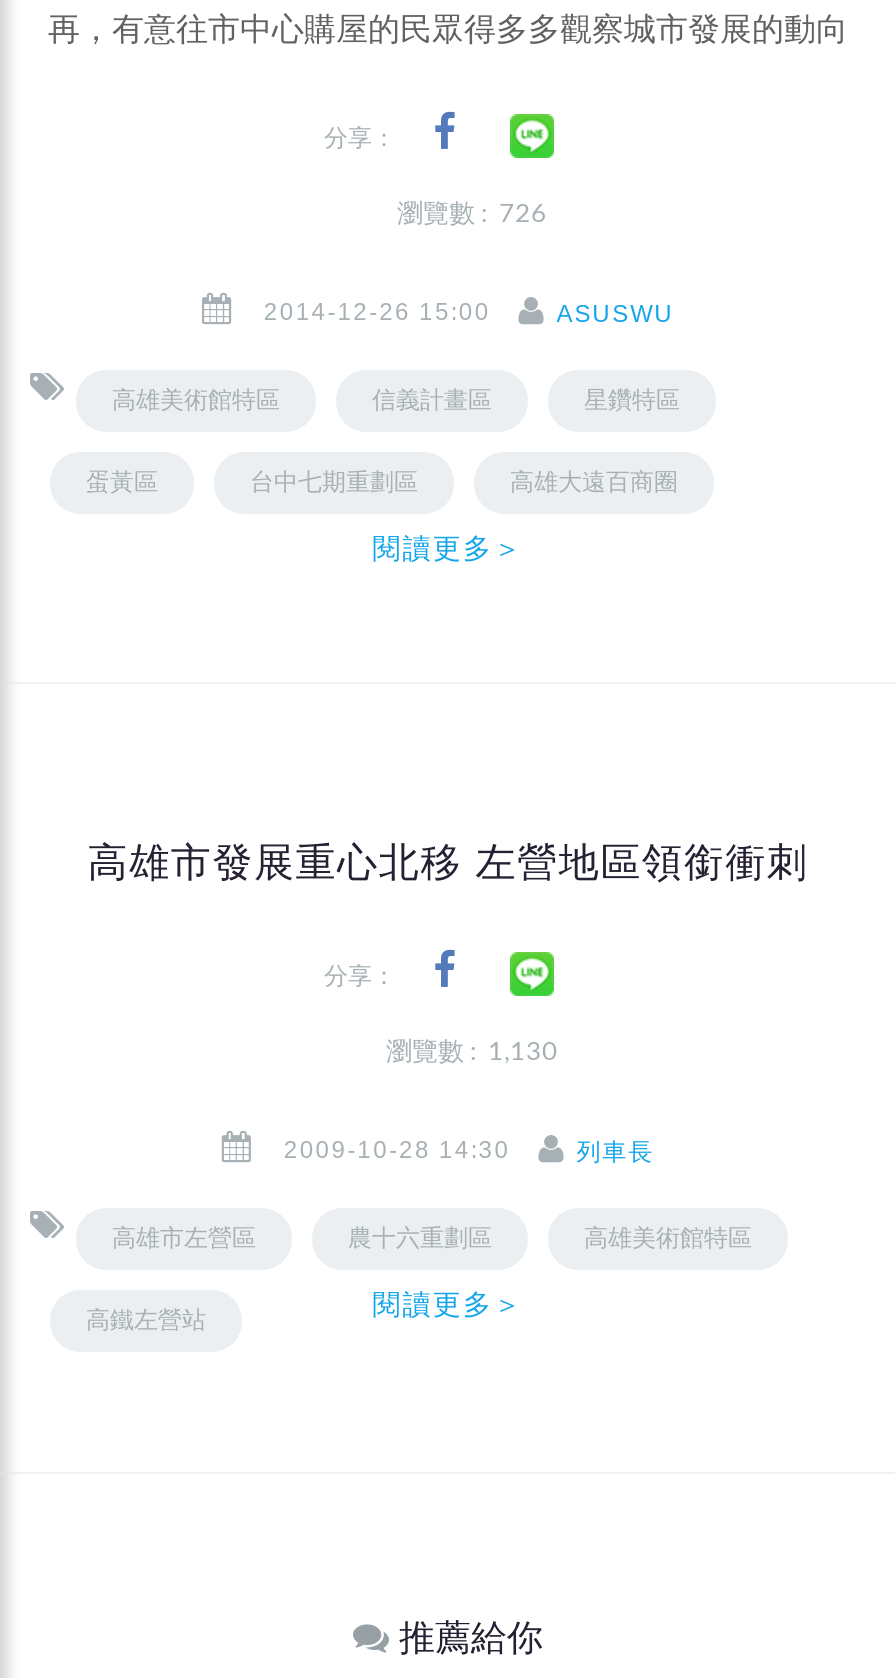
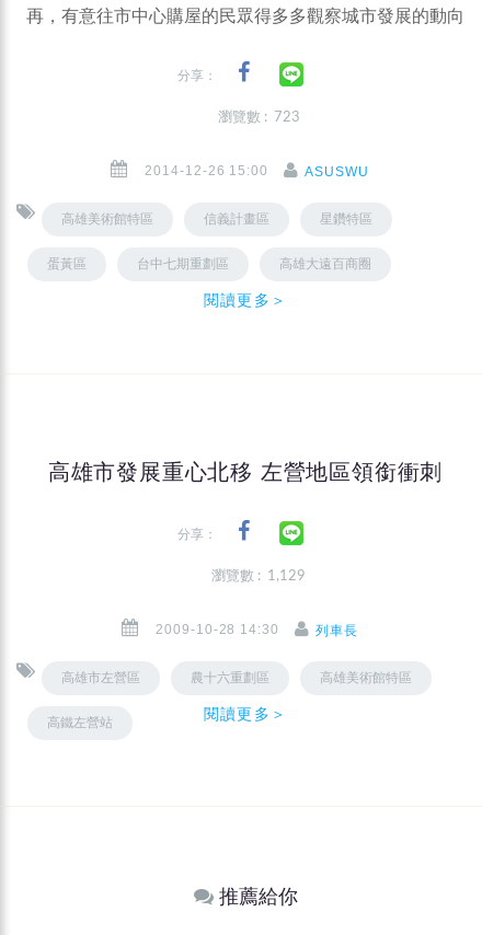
[397,201,547,227] 瀏覽數 : 726 -> [217,110,300,124] 瀏覽數 : 723
[386,1039,558,1065] 瀏覽數 : 1,130 -> [211,569,306,583] 瀏覽數 : 1,129

